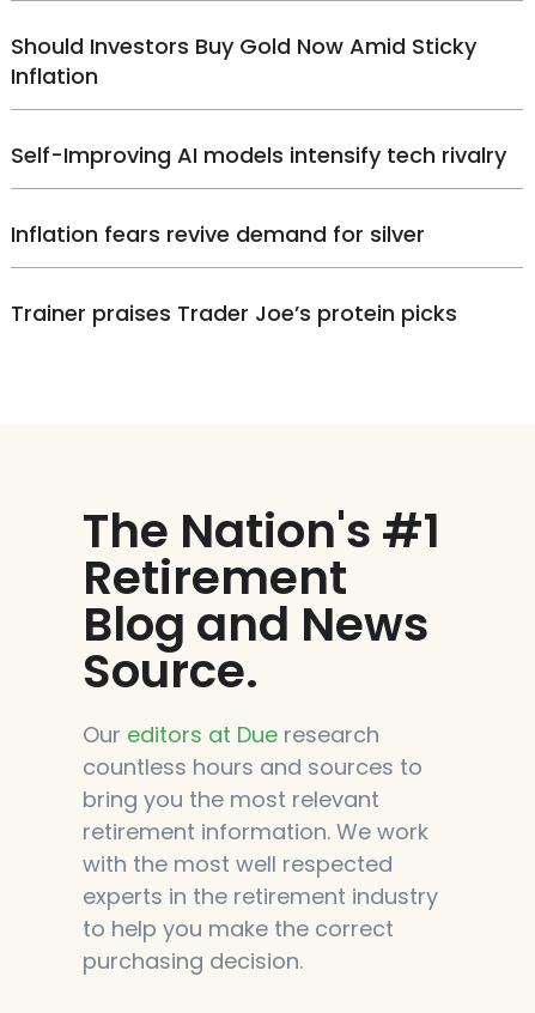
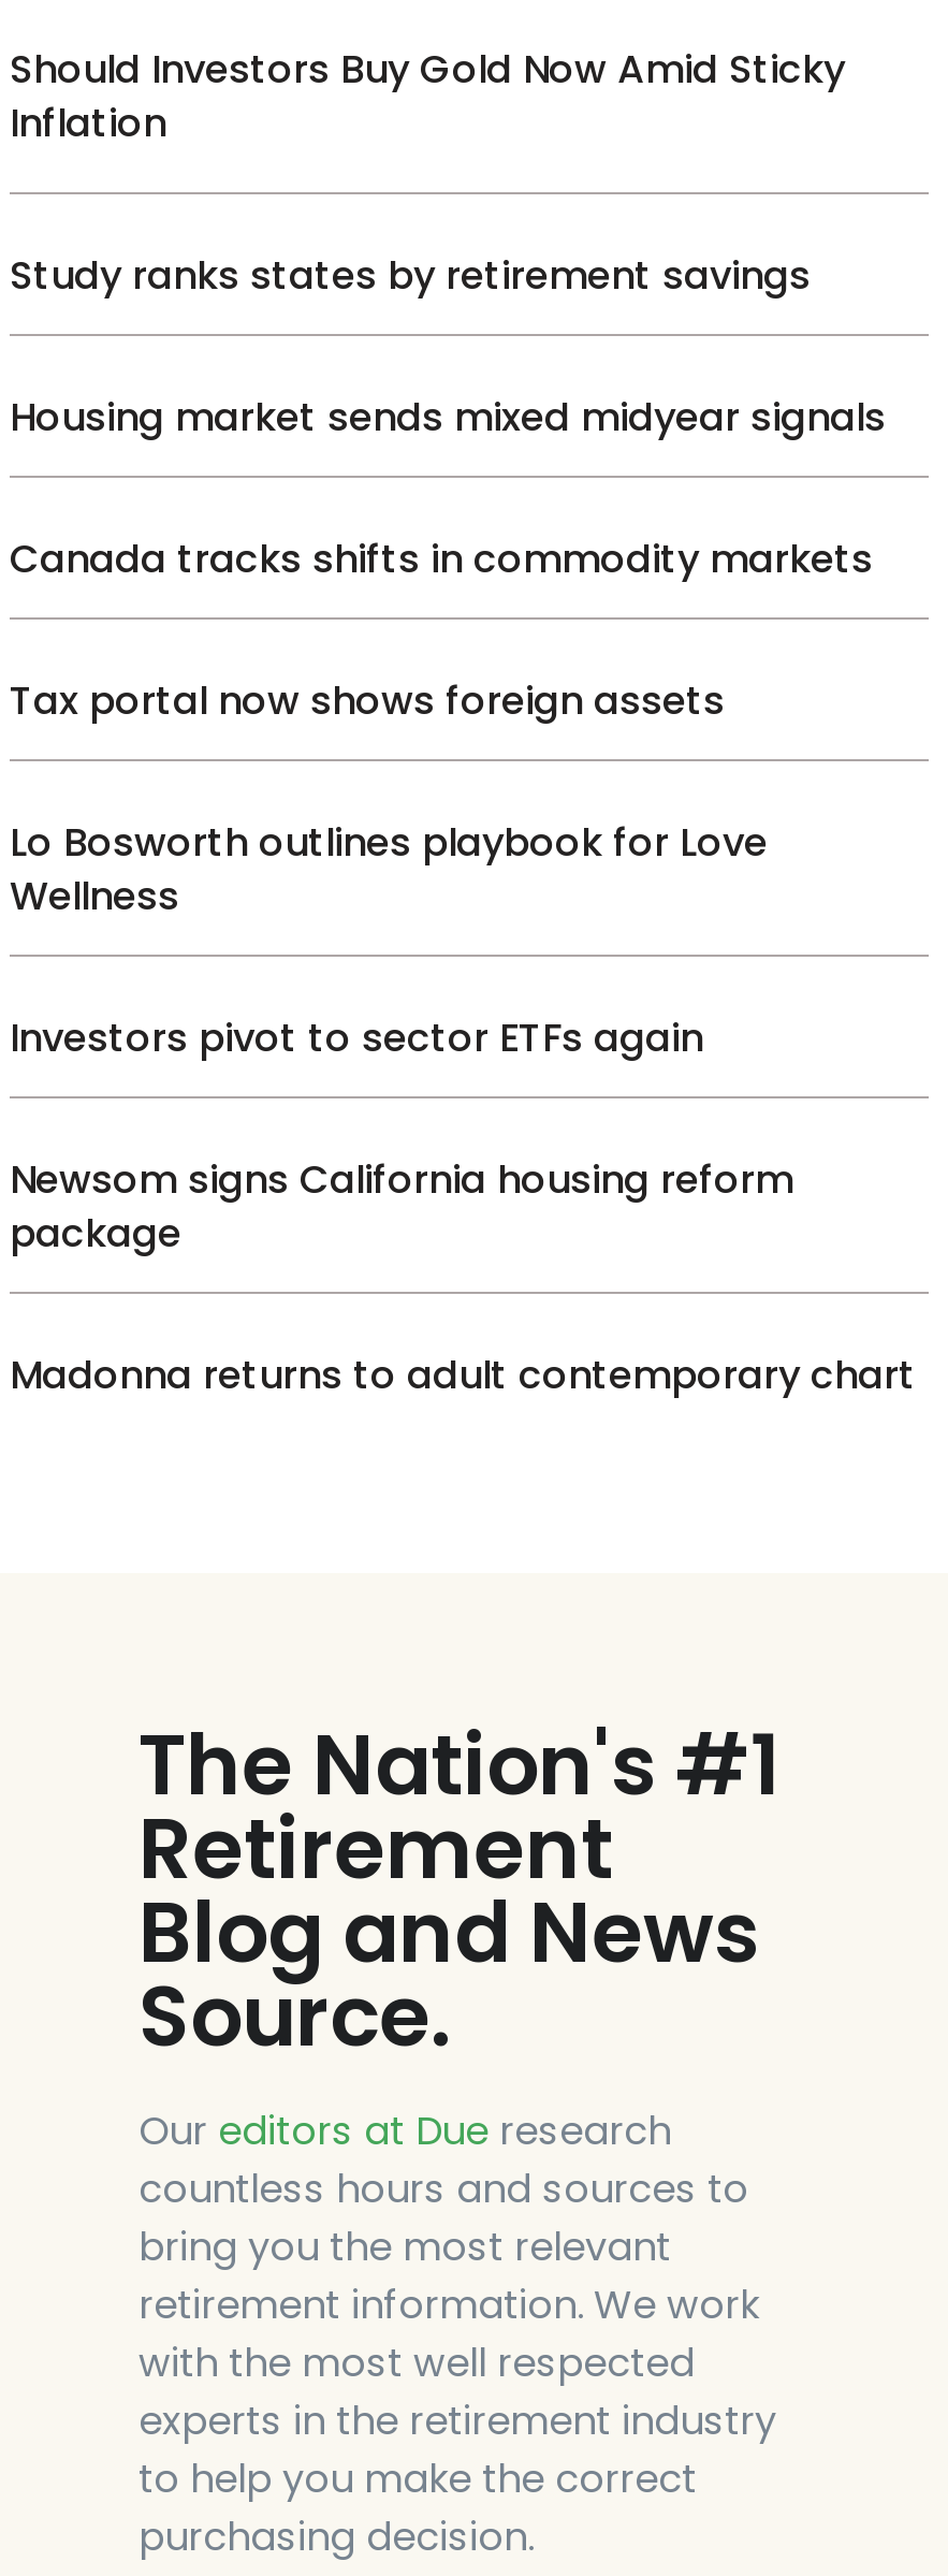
[11,140,506,328] Self-Improving AI models intensify tech rivalry | Inflation fears revive demand for silver | Trainer praises Trader Joe’s protein picks -> [10,248,916,1401] Study ranks states by retirement savings | Housing market sends mixed midyear signals | Canada tracks shifts in commodity markets | Tax portal now shows foreign assets | Lo Bosworth outlines playbook for Love | Wellness | Investors pivot to sector ETFs again | Newsom signs California housing reform | package | Madonna returns to adult contemporary chart

